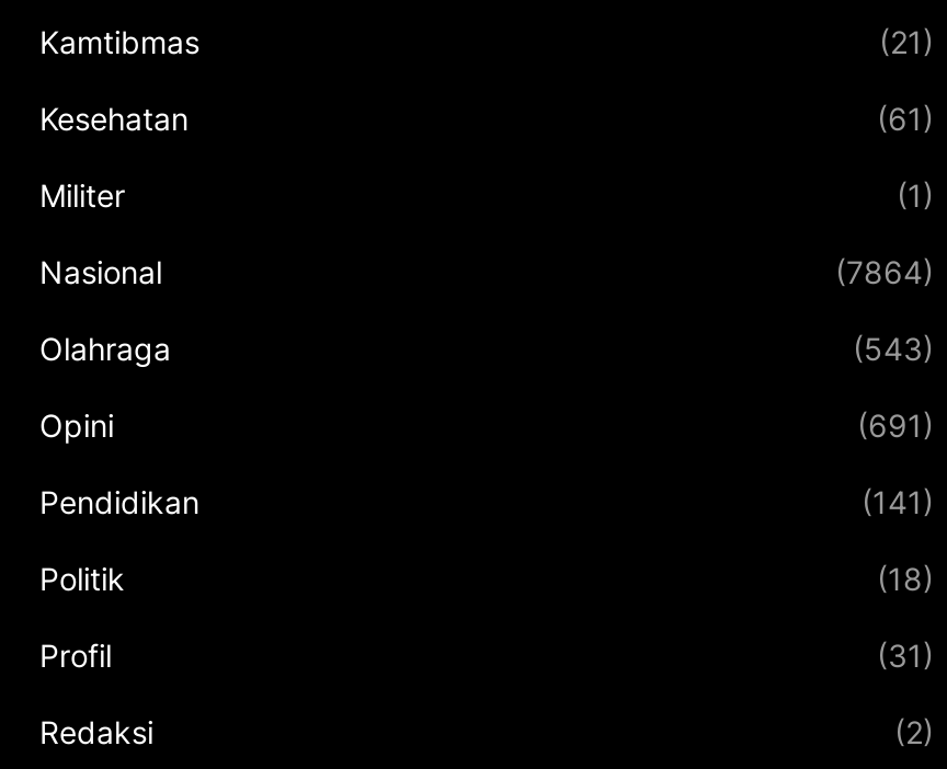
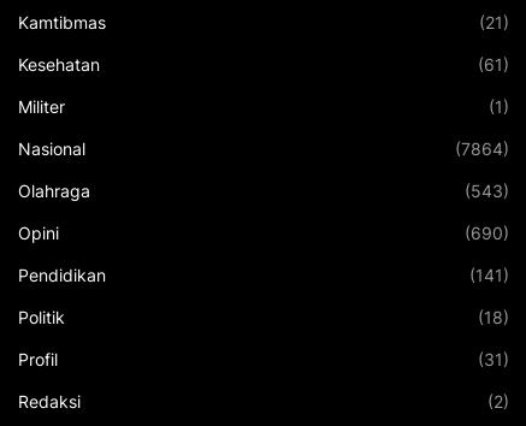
[857,406,934,444] (691) -> [465,223,509,243] (690)

